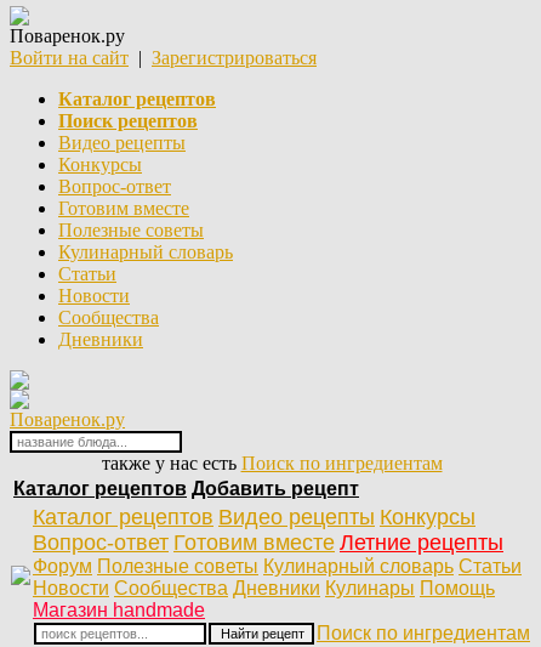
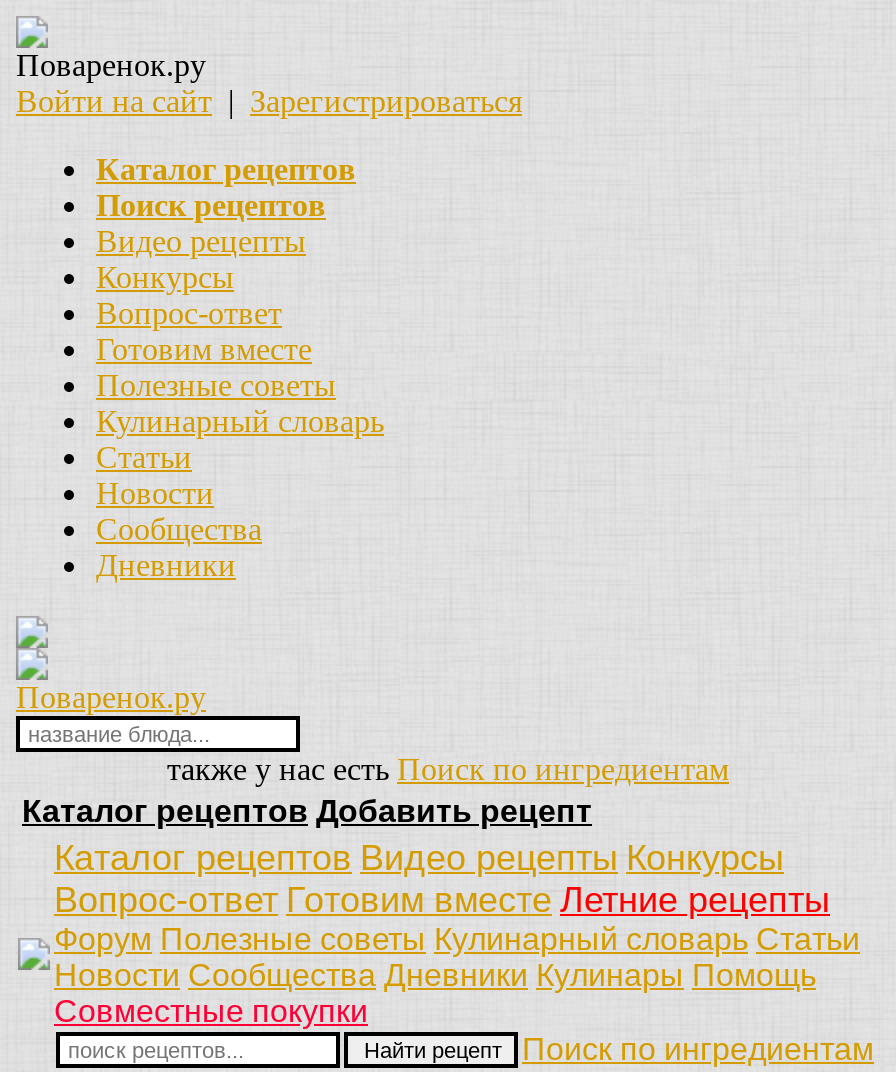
[33,600,205,620] Магазин handmade -> [54,994,368,1028] Совместные покупки

